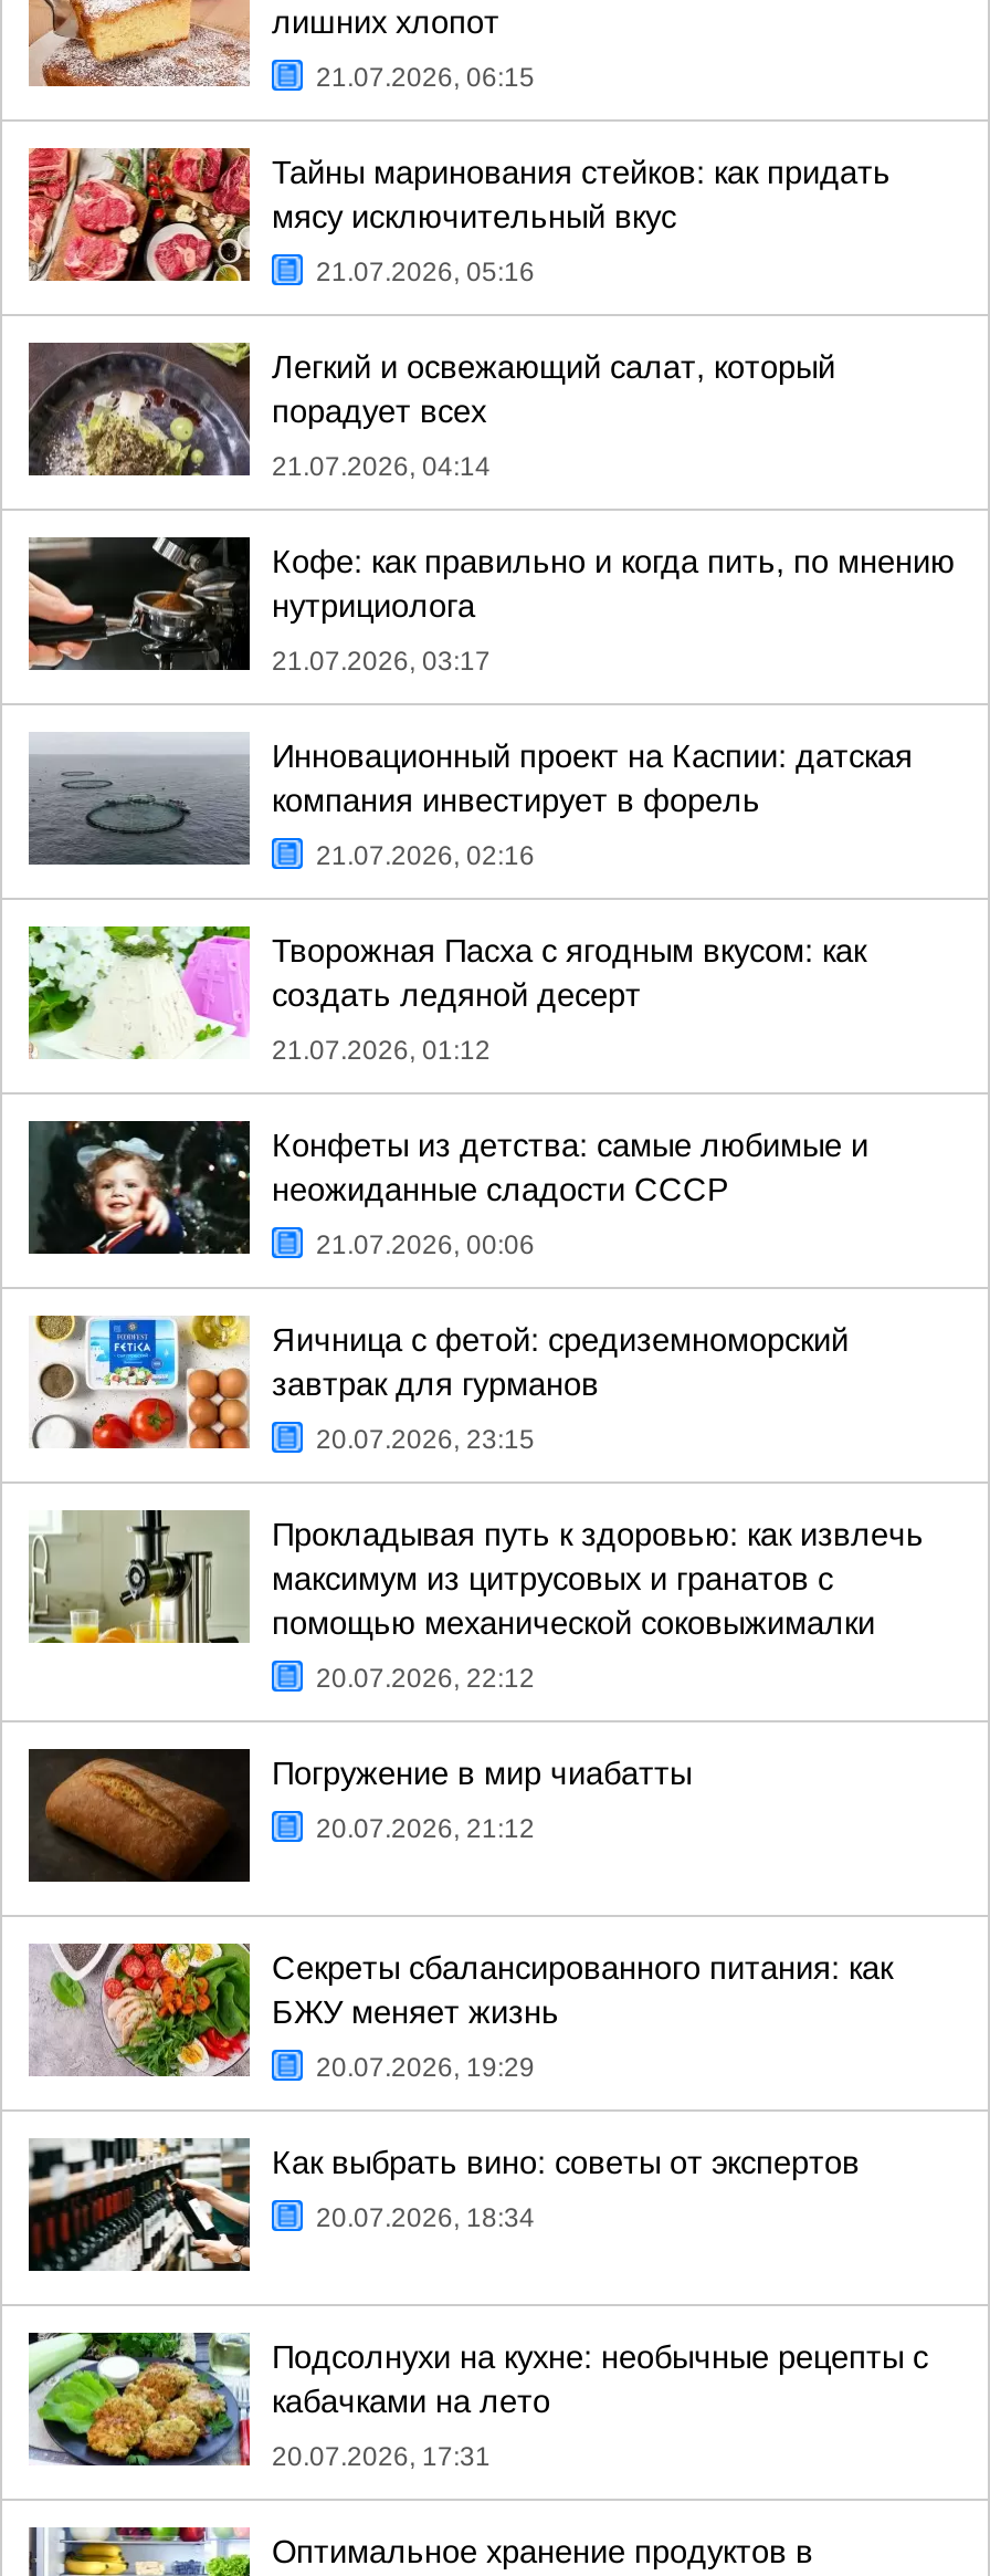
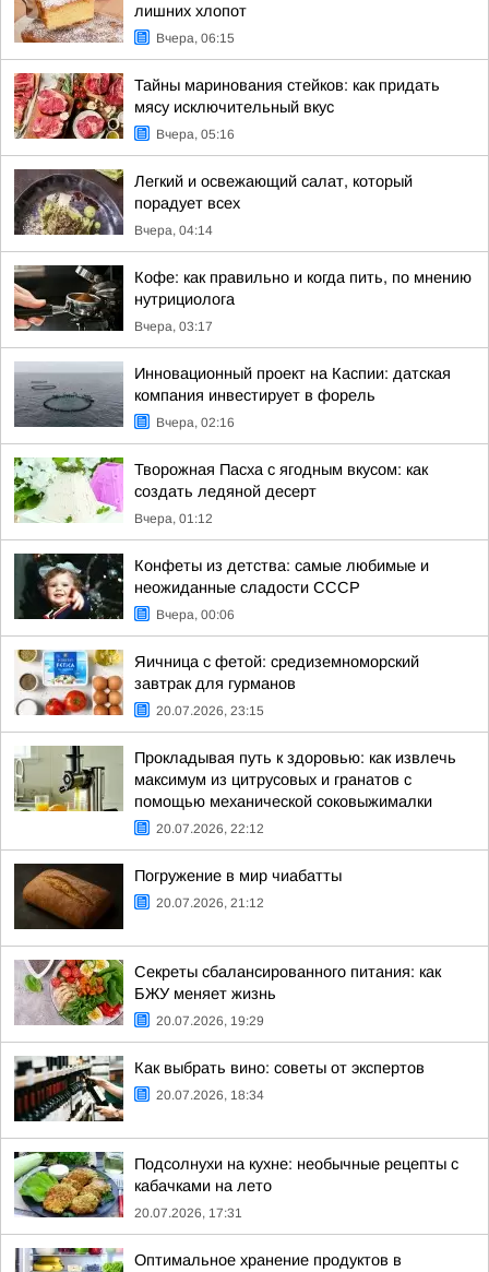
[316,62,535,93] 21.07.2026, 06:15 -> [156,31,235,46] Вчера, 06:15
[316,256,535,287] 21.07.2026, 05:16 -> [156,127,235,142] Вчера, 05:16
[272,451,491,482] 21.07.2026, 04:14 -> [134,223,213,238] Вчера, 04:14
[272,646,491,677] 21.07.2026, 03:17 -> [134,319,213,334] Вчера, 03:17
[316,840,535,871] 21.07.2026, 02:16 -> [156,415,235,430] Вчера, 02:16
[272,1035,491,1066] 21.07.2026, 01:12 -> [134,511,213,526] Вчера, 01:12
[316,1229,535,1260] 21.07.2026, 00:06 -> [156,607,235,622] Вчера, 00:06

